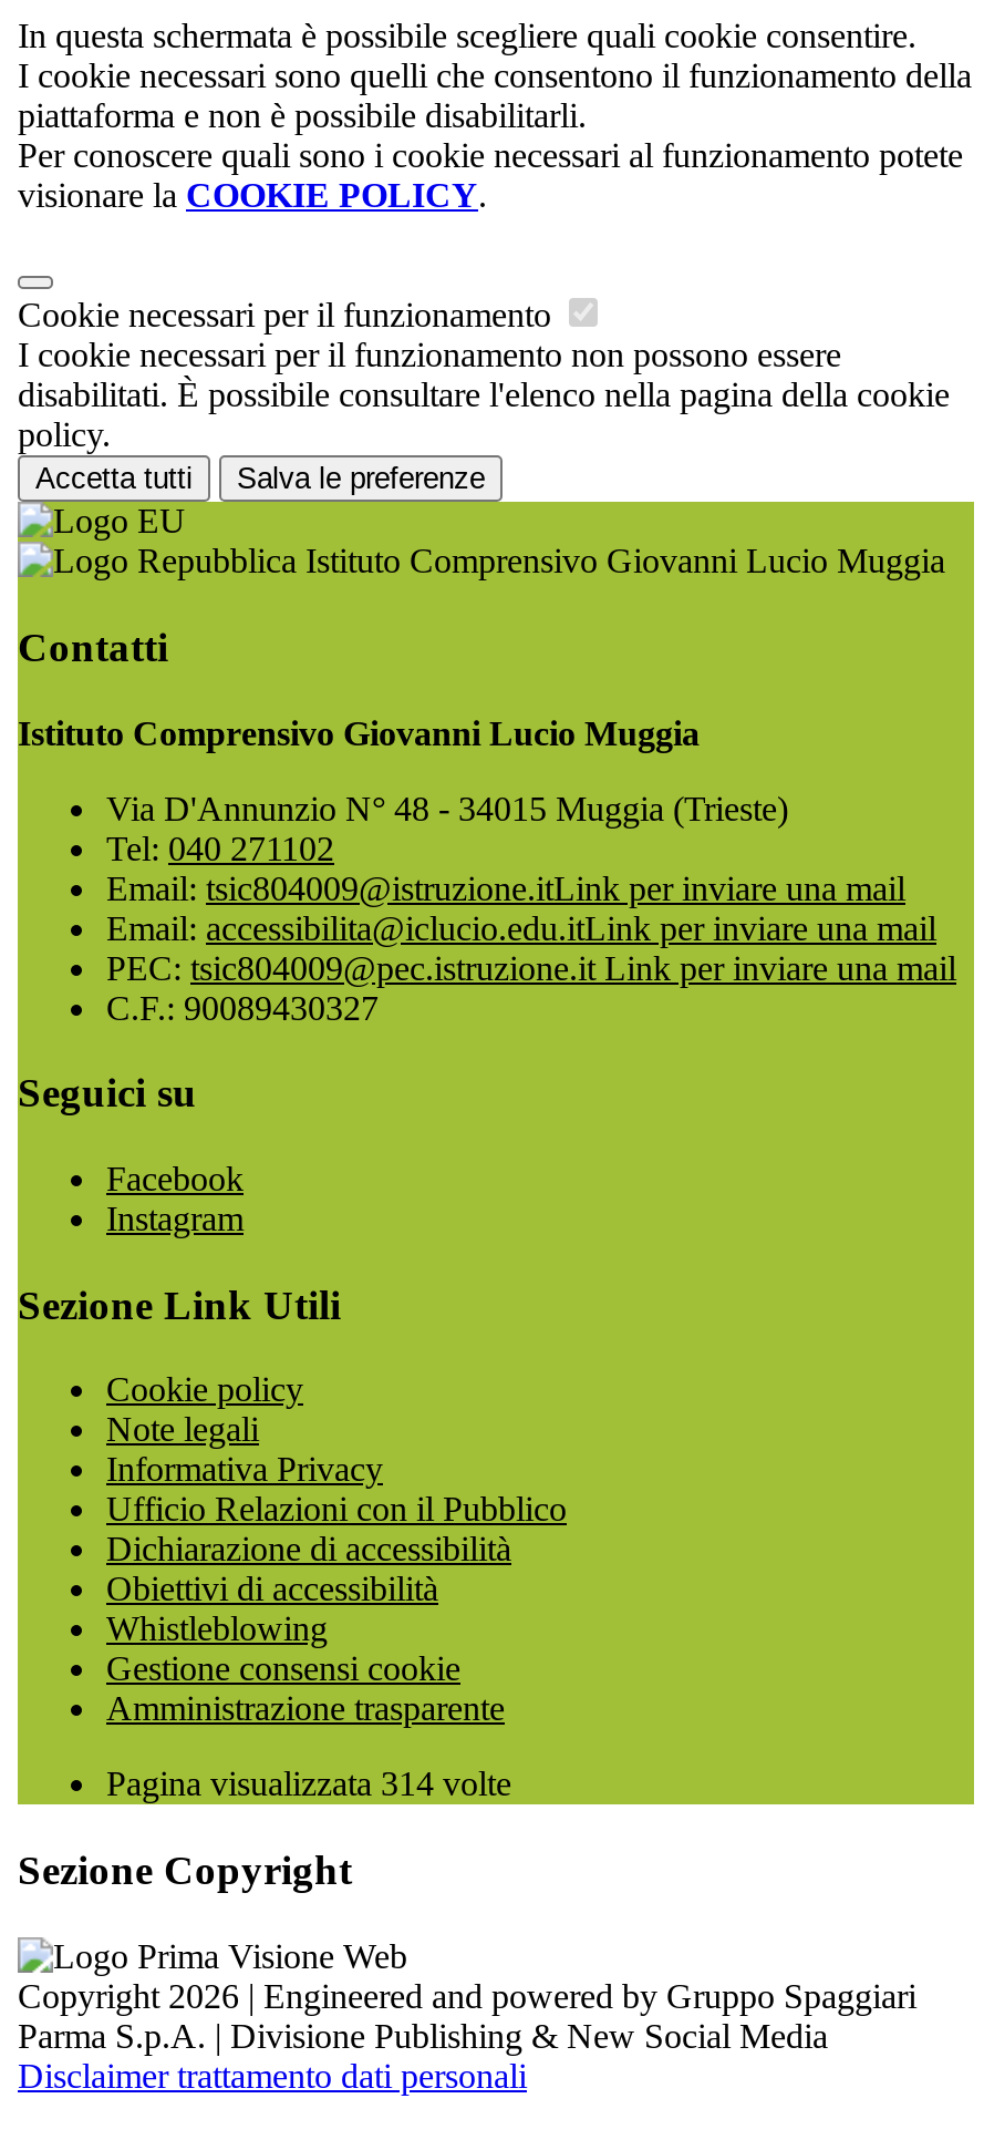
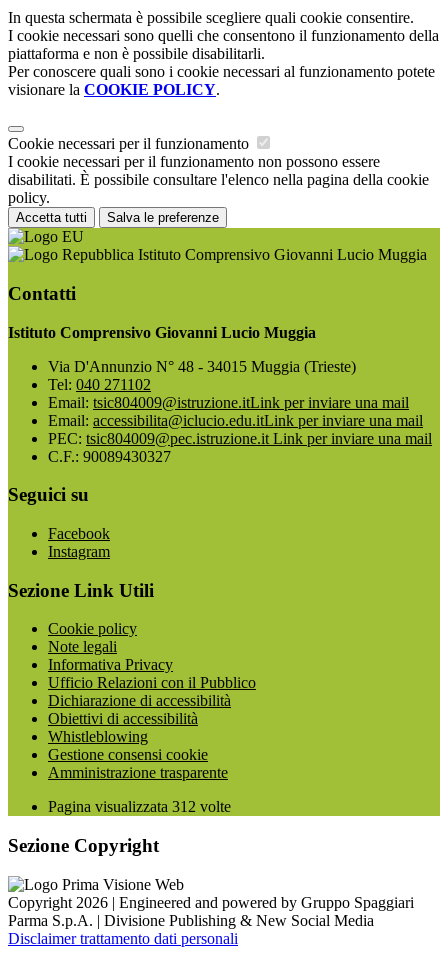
[106,1765,511,1803] Pagina visualizzata 314 volte -> [48,798,231,815] Pagina visualizzata 312 volte

